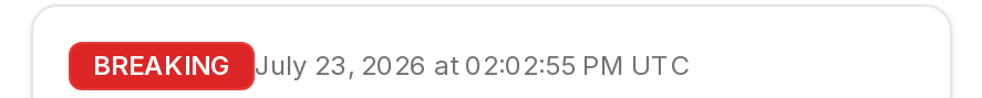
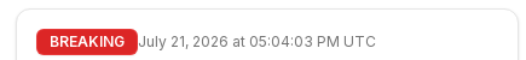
[93,48,691,81] BREAKING July 23, 2026 at 02:02:55 PM UTC -> [50,32,376,50] BREAKING July 21, 2026 at 05:04:03 PM UTC

